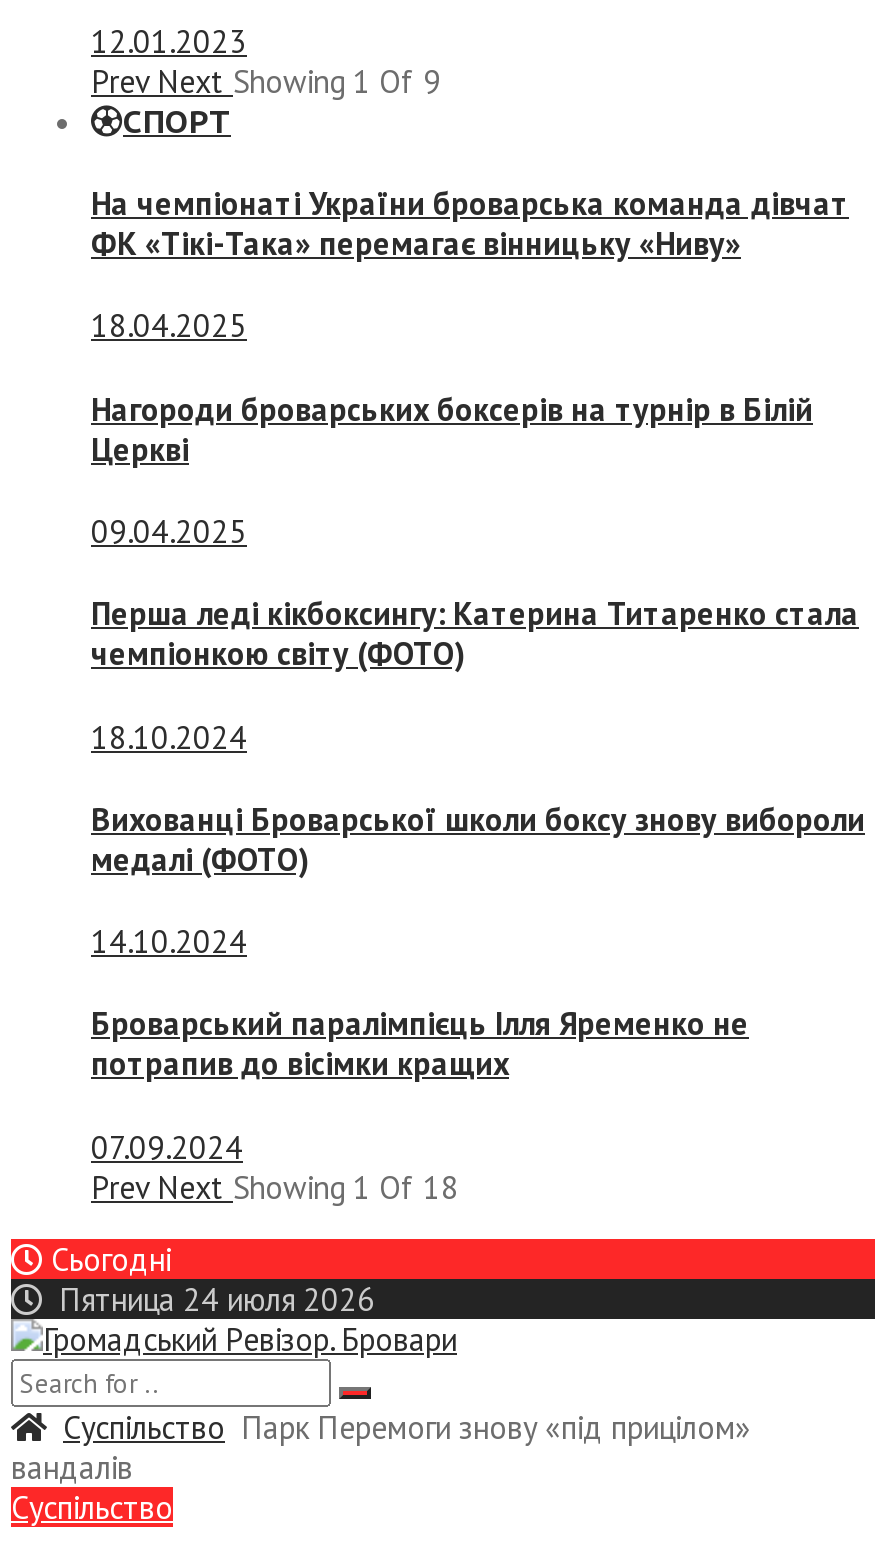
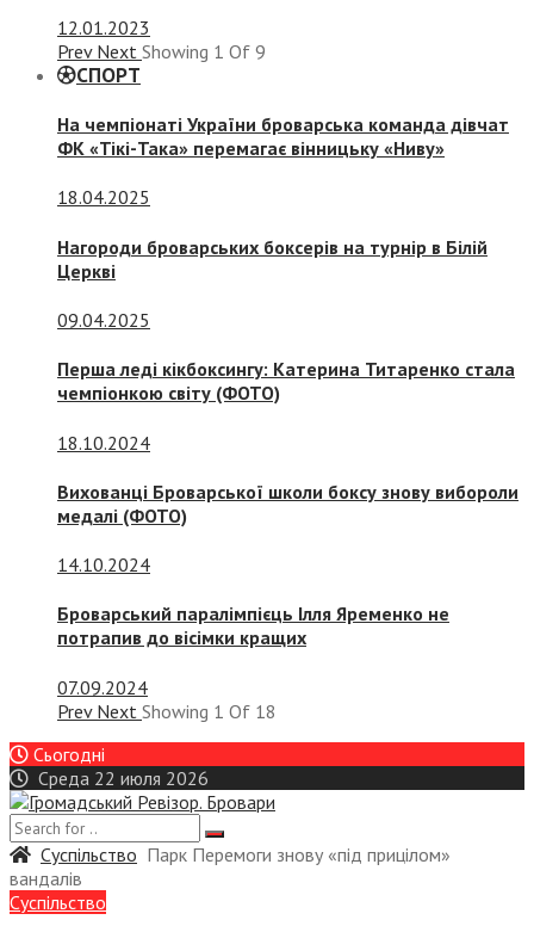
[43,1278,375,1318] Пятница 24 июля 2026 -> [29,766,209,789] Среда 22 июля 2026

